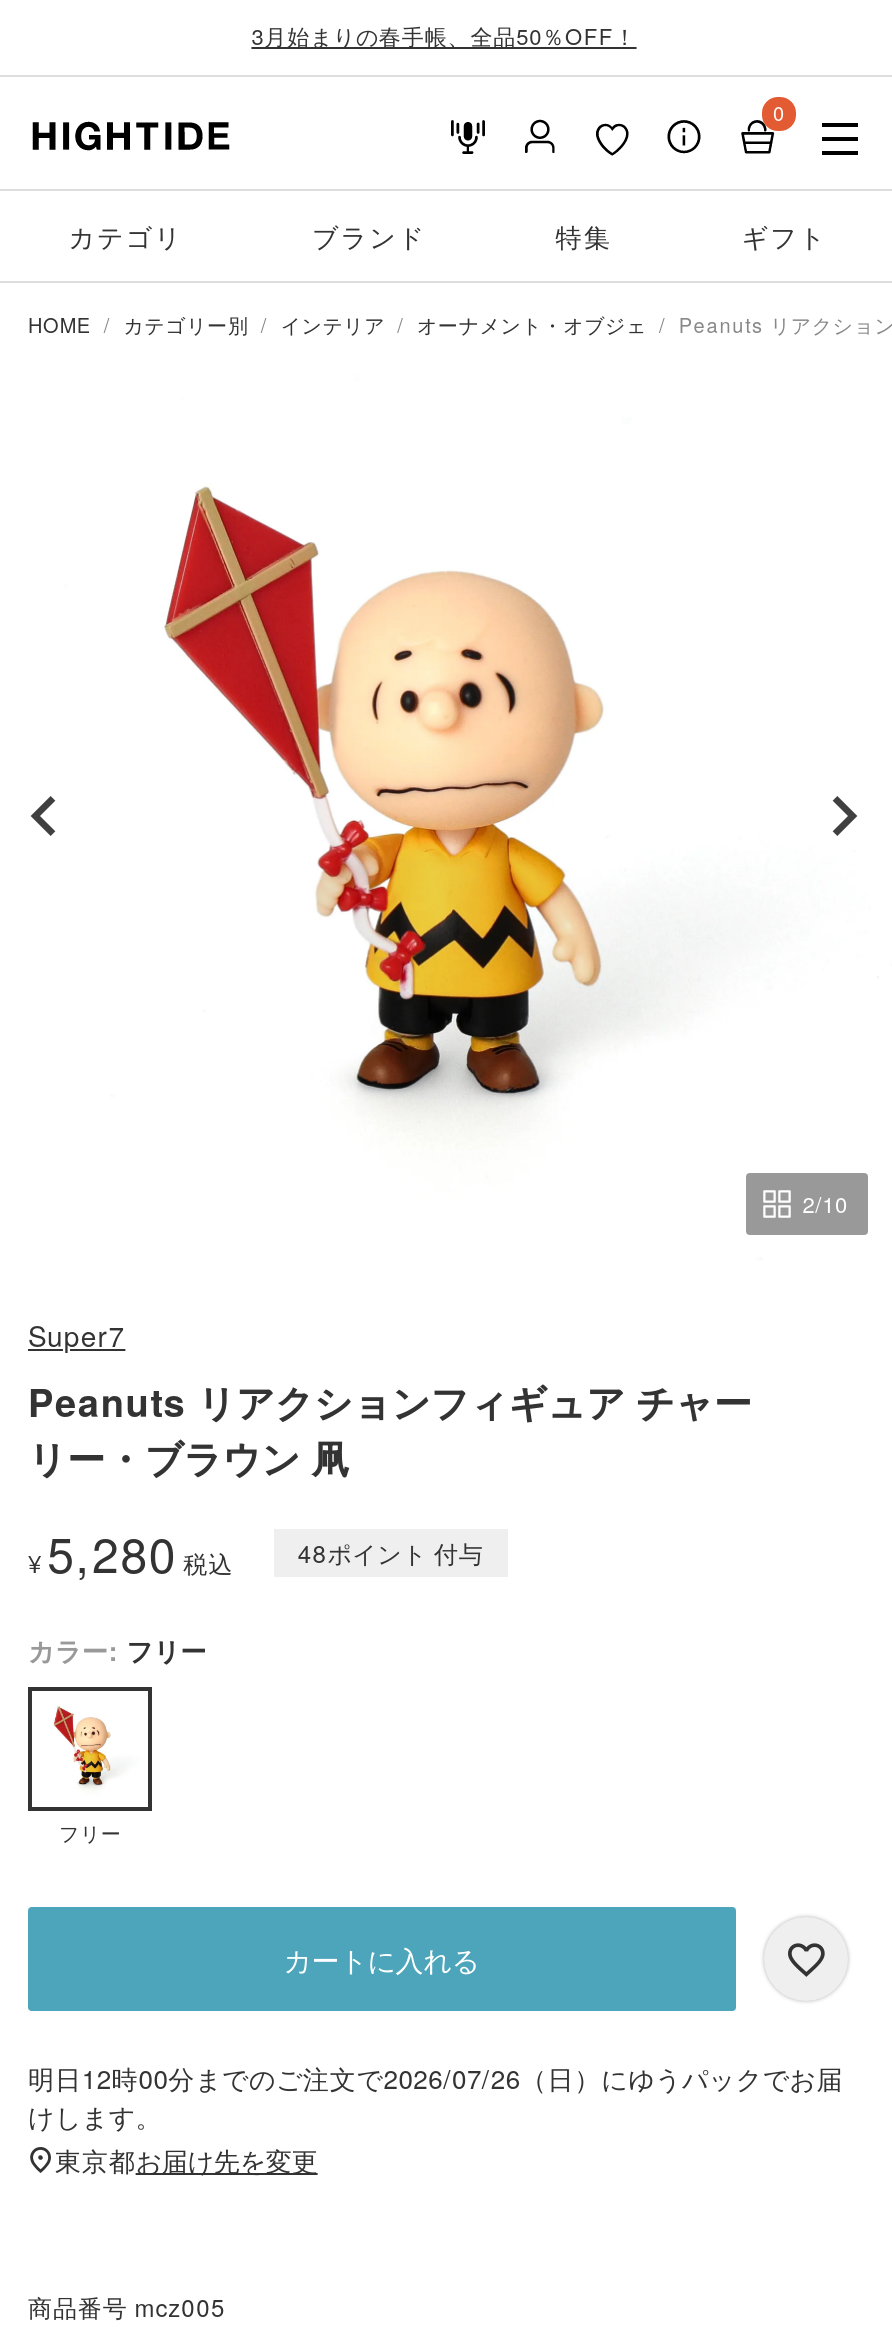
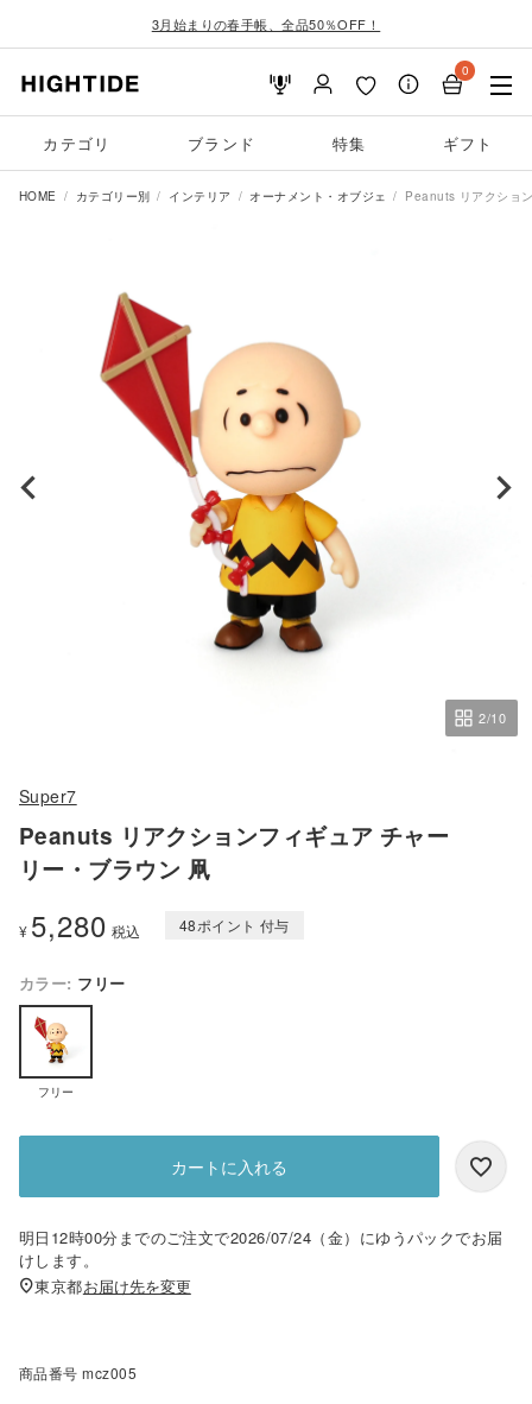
[28,2059,843,2097] 明日12時00分までのご注文で2026/07/26（日）にゆうパックでお届 -> [19,1226,503,1248] 明日12時00分までのご注文で2026/07/24（金）にゆうパックでお届

